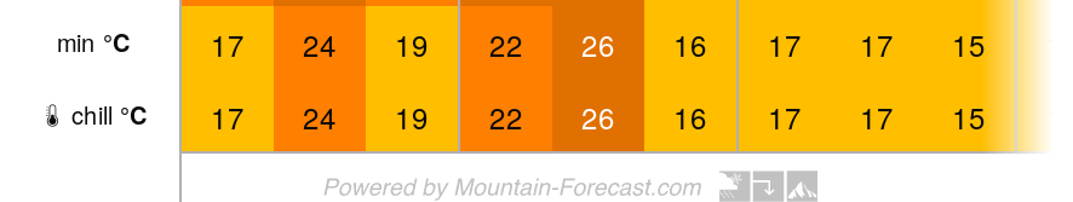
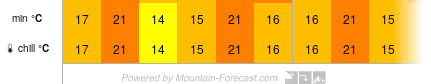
[303,22,337,64] 24 -> [113,10,127,27] 21
[395,22,429,64] 19 -> [151,10,165,27] 14
[489,22,523,64] 22 -> [190,10,204,27] 15
[581,22,615,64] 26 -> [228,10,242,27] 21
[768,22,802,64] 17 -> [305,10,319,27] 16
[860,22,894,64] 17 -> [343,10,357,27] 21
[303,95,337,136] 24 -> [113,40,127,57] 21
[395,95,429,136] 19 -> [151,40,165,57] 14
[489,95,523,136] 22 -> [190,40,204,57] 15
[581,95,615,136] 26 -> [228,40,242,57] 21
[768,95,802,136] 17 -> [305,40,319,57] 16
[860,95,894,136] 17 -> [343,40,357,57] 21

